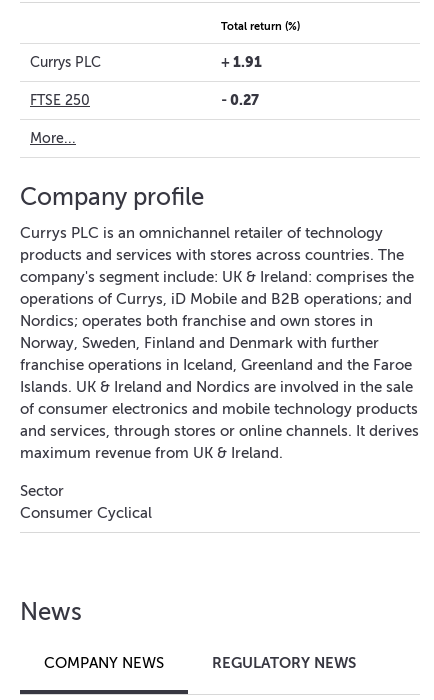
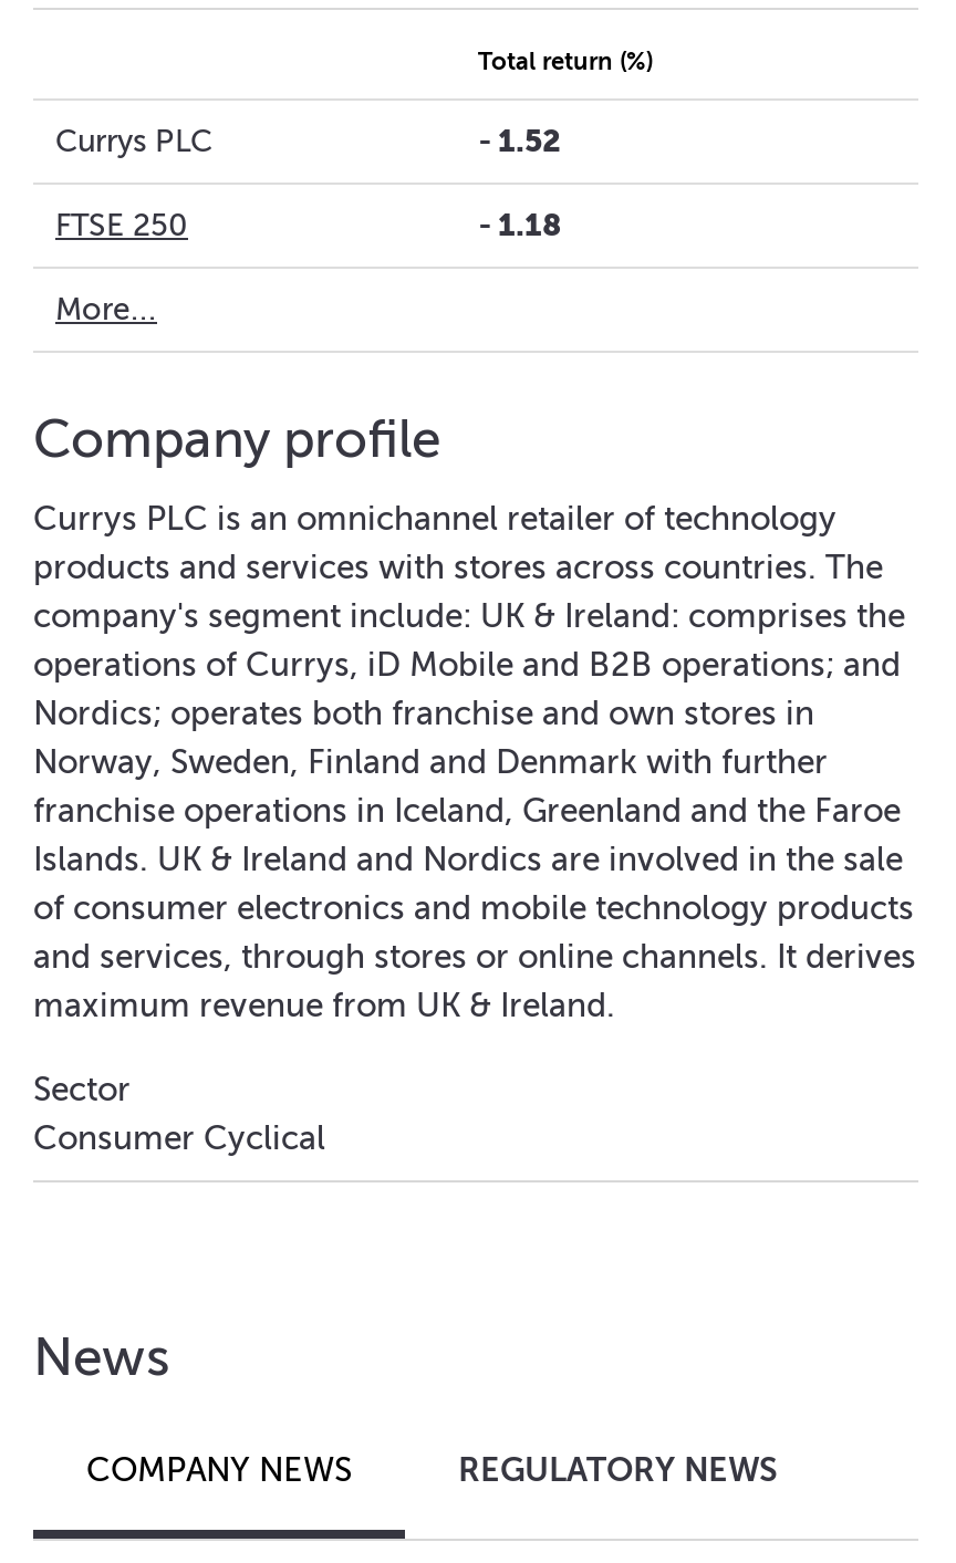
[221,54,262,70] + 1.91 -> [478,122,560,158] - 1.52
[221,92,259,108] - 0.27 -> [478,206,562,242] - 1.18

